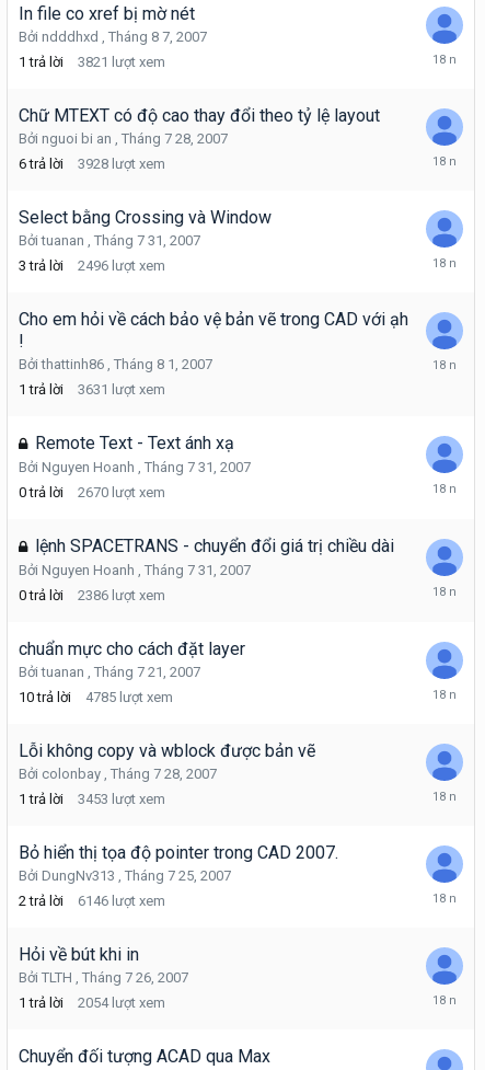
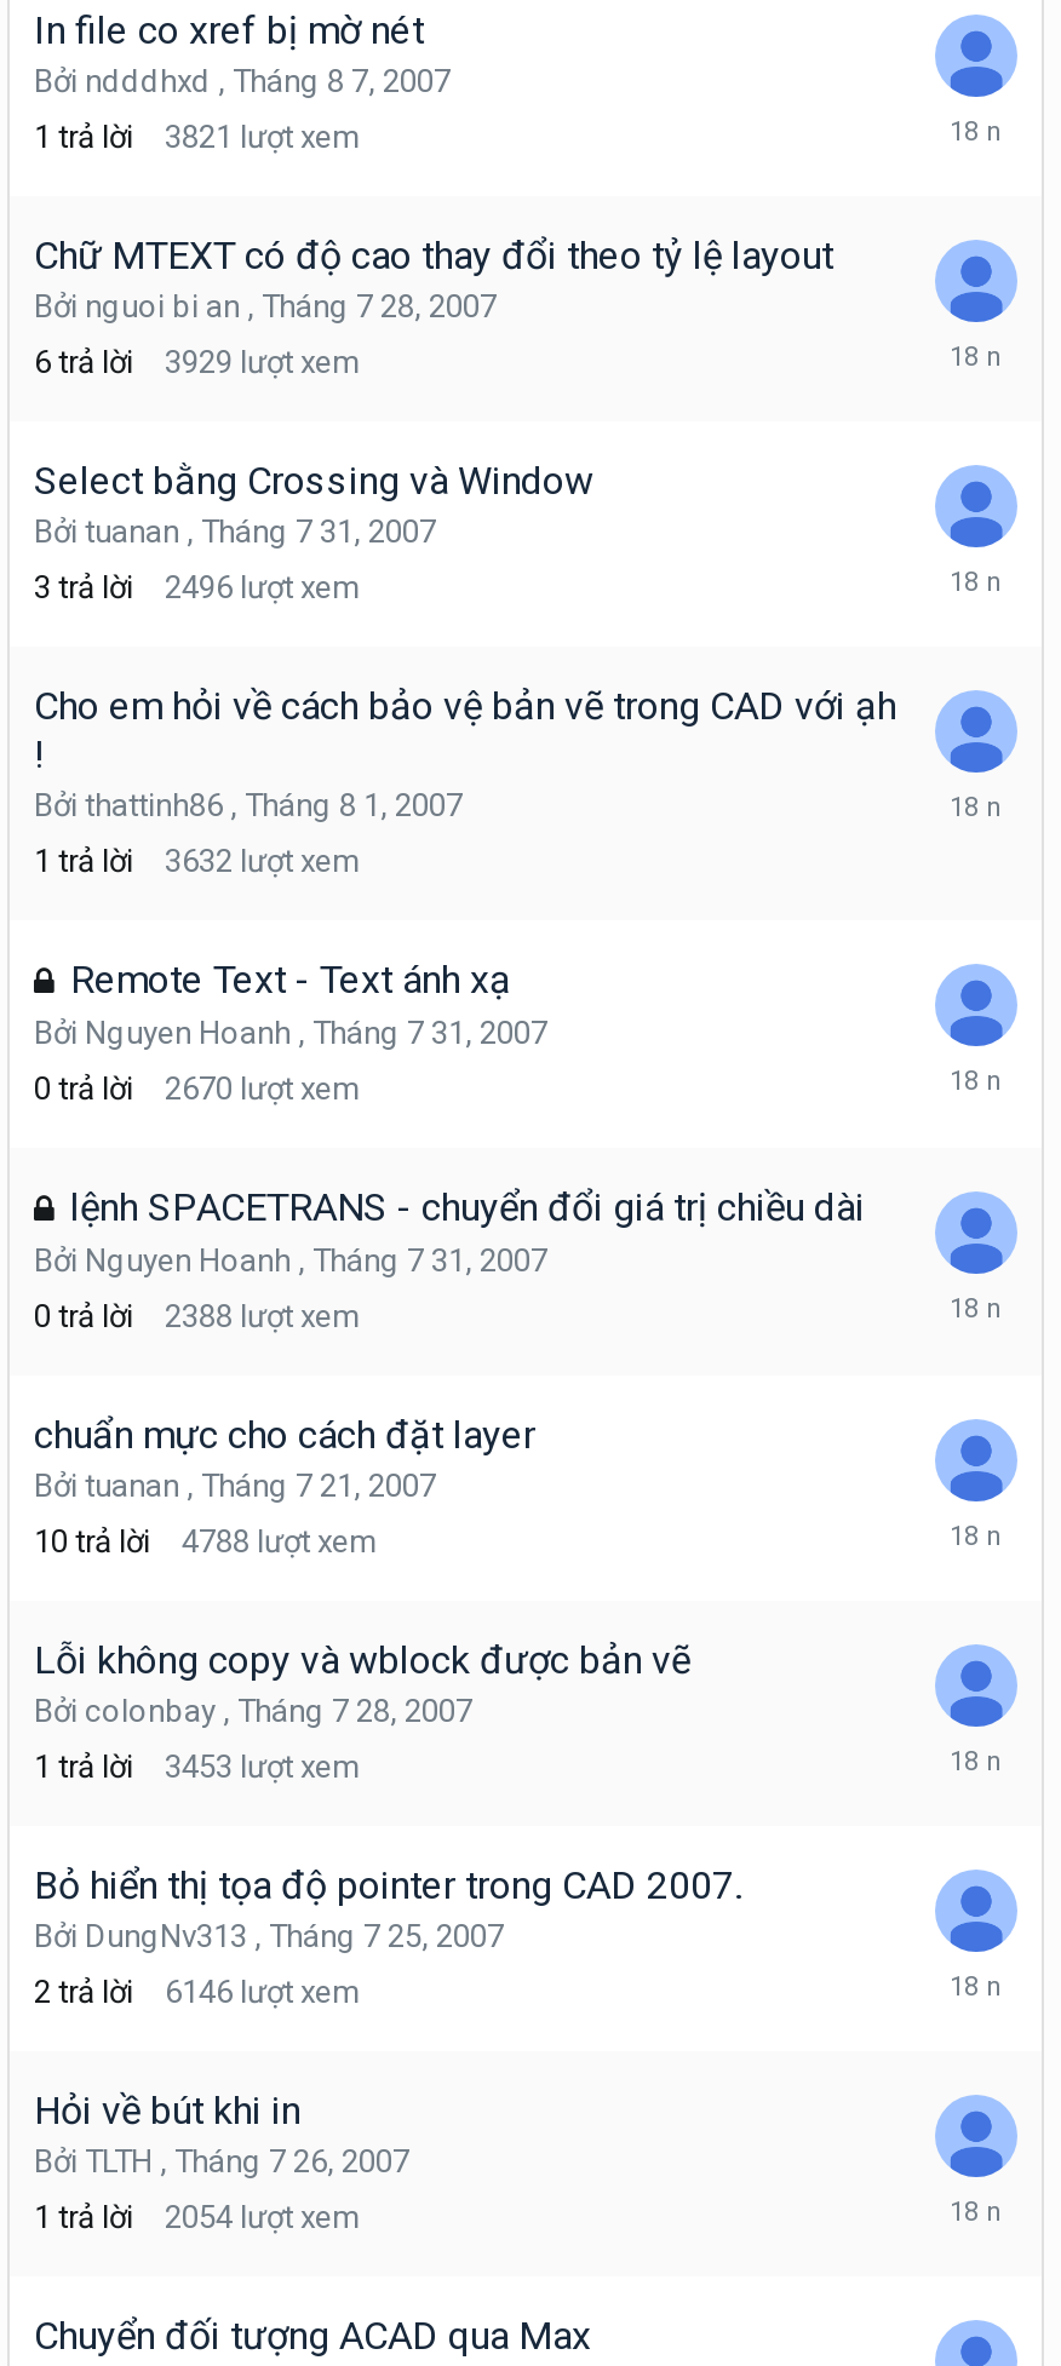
[19,156,165,172] 6 trả lời 3928 lượt xem -> [34,344,359,380] 6 trả lời 3929 lượt xem
[19,381,165,398] 1 trả lời 3631 lượt xem -> [34,843,359,879] 1 trả lời 3632 lượt xem
[19,587,165,603] 0 trả lời 2386 lượt xem -> [34,1298,359,1334] 0 trả lời 2388 lượt xem
[19,689,173,705] 10 trả lời 4785 lượt xem -> [34,1523,375,1560] 10 trả lời 4788 lượt xem

